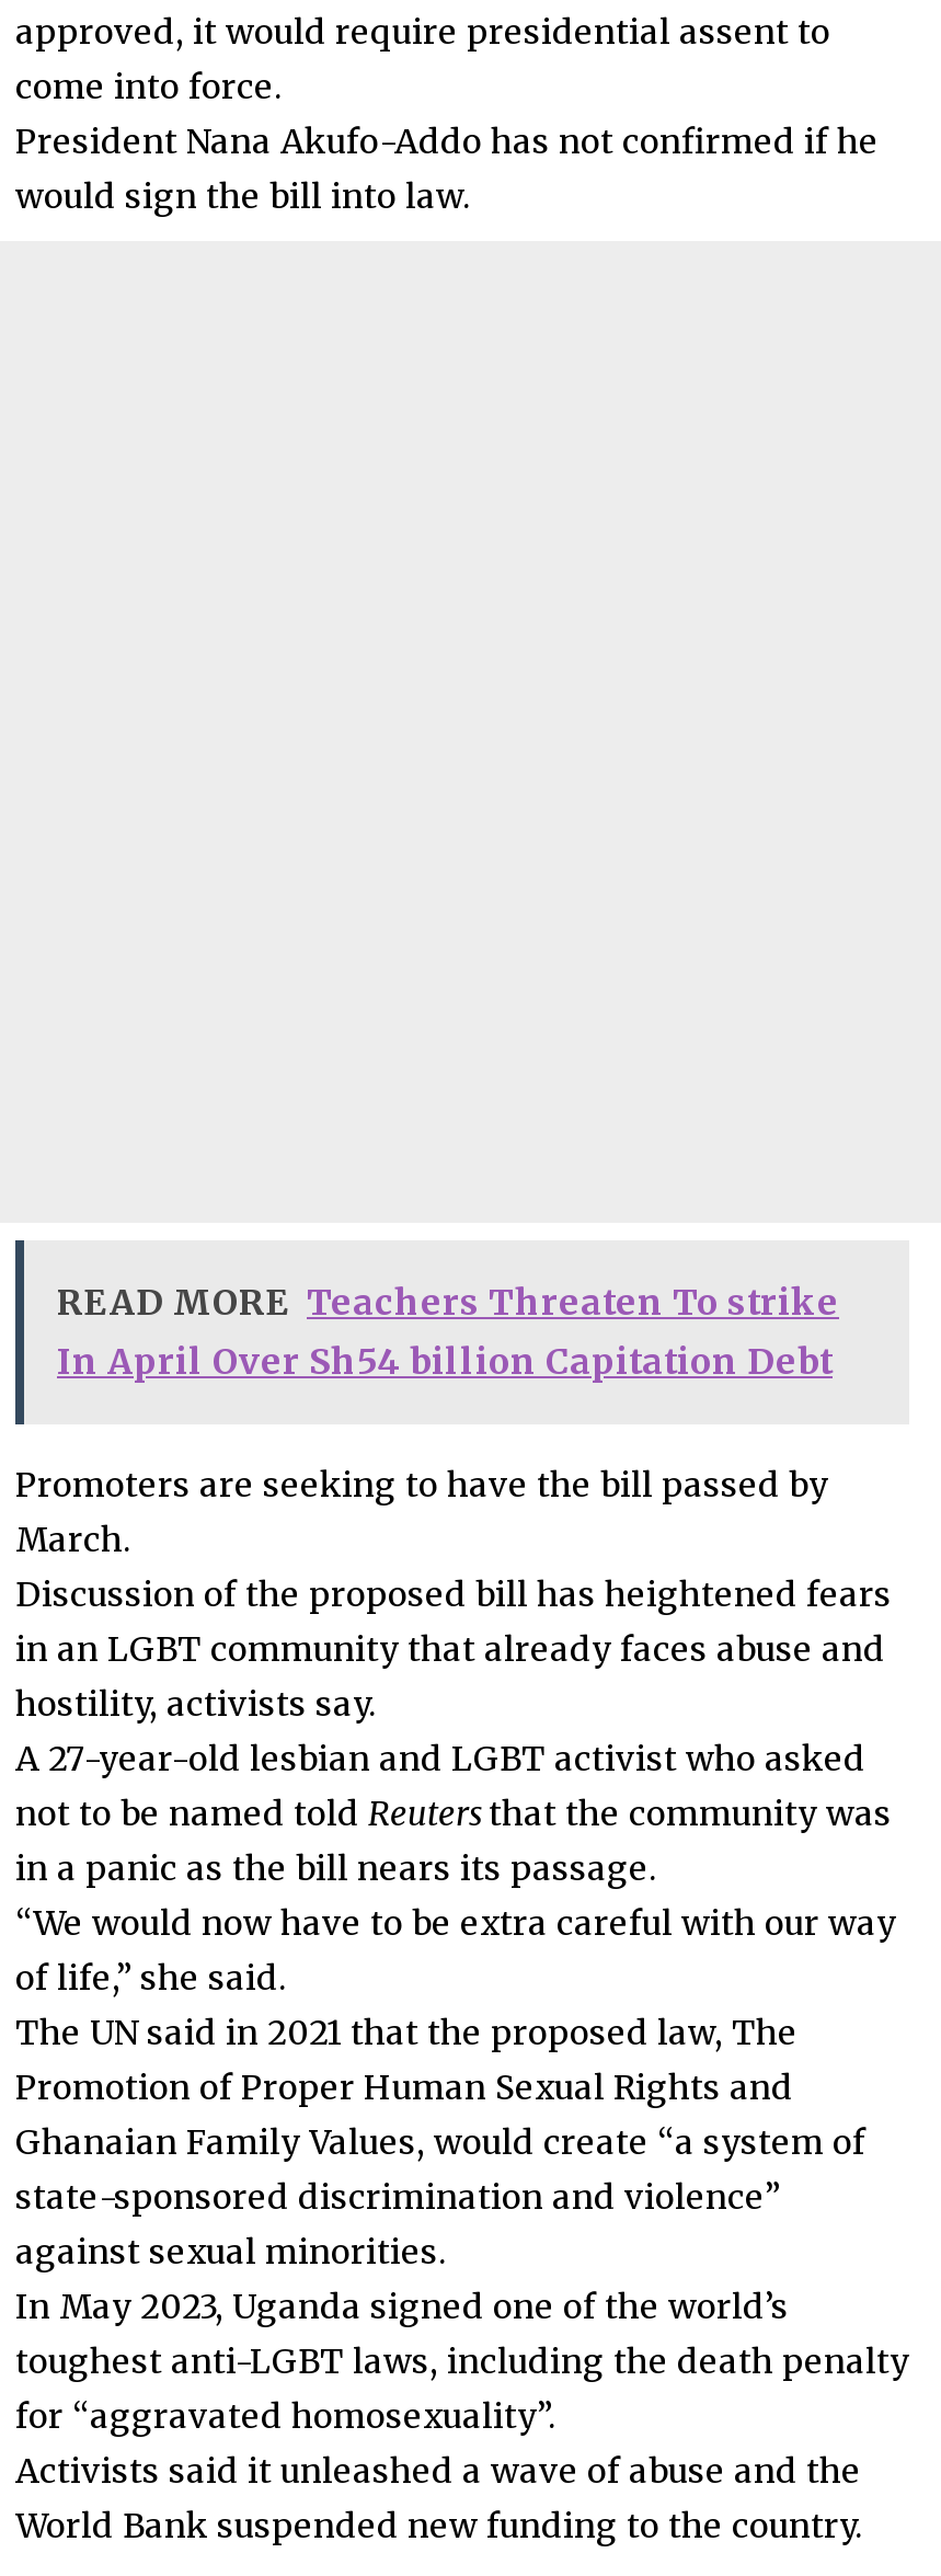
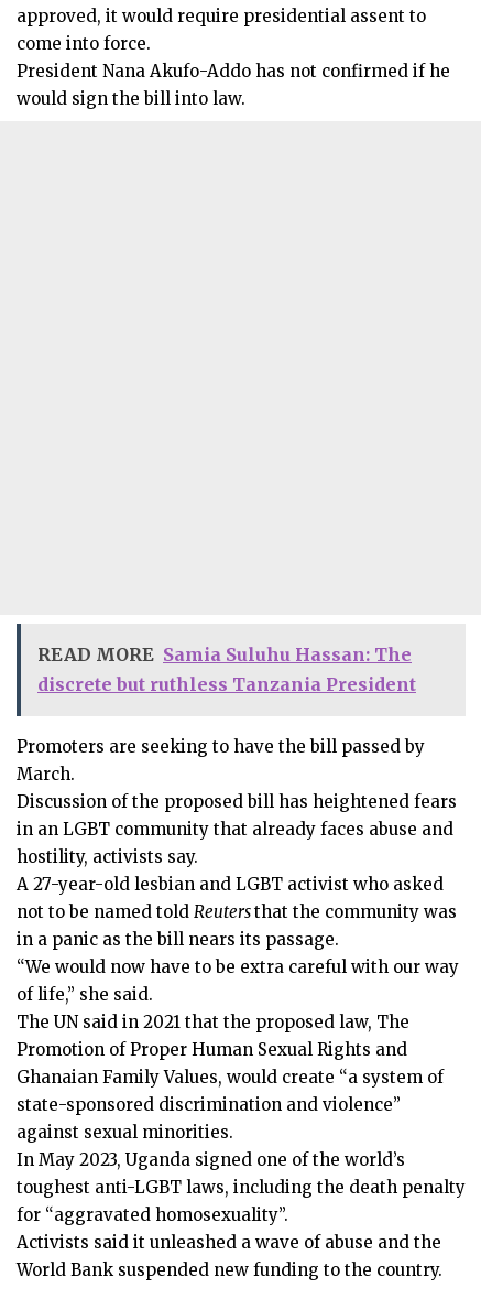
[57,1279,839,1382] READ MORE Teachers Threaten To strike | In April Over Sh54 billion Capitation Debt -> [37,643,416,695] READ MORE Samia Suluhu Hassan: The | discrete but ruthless Tanzania President

